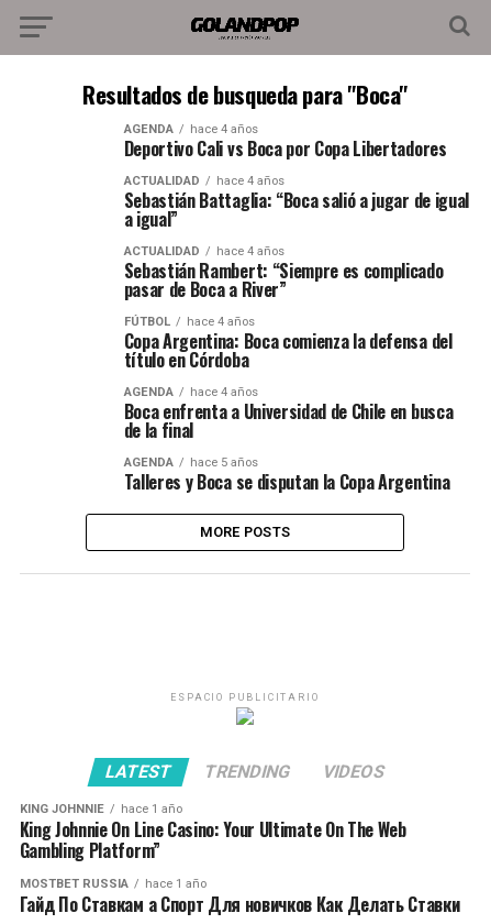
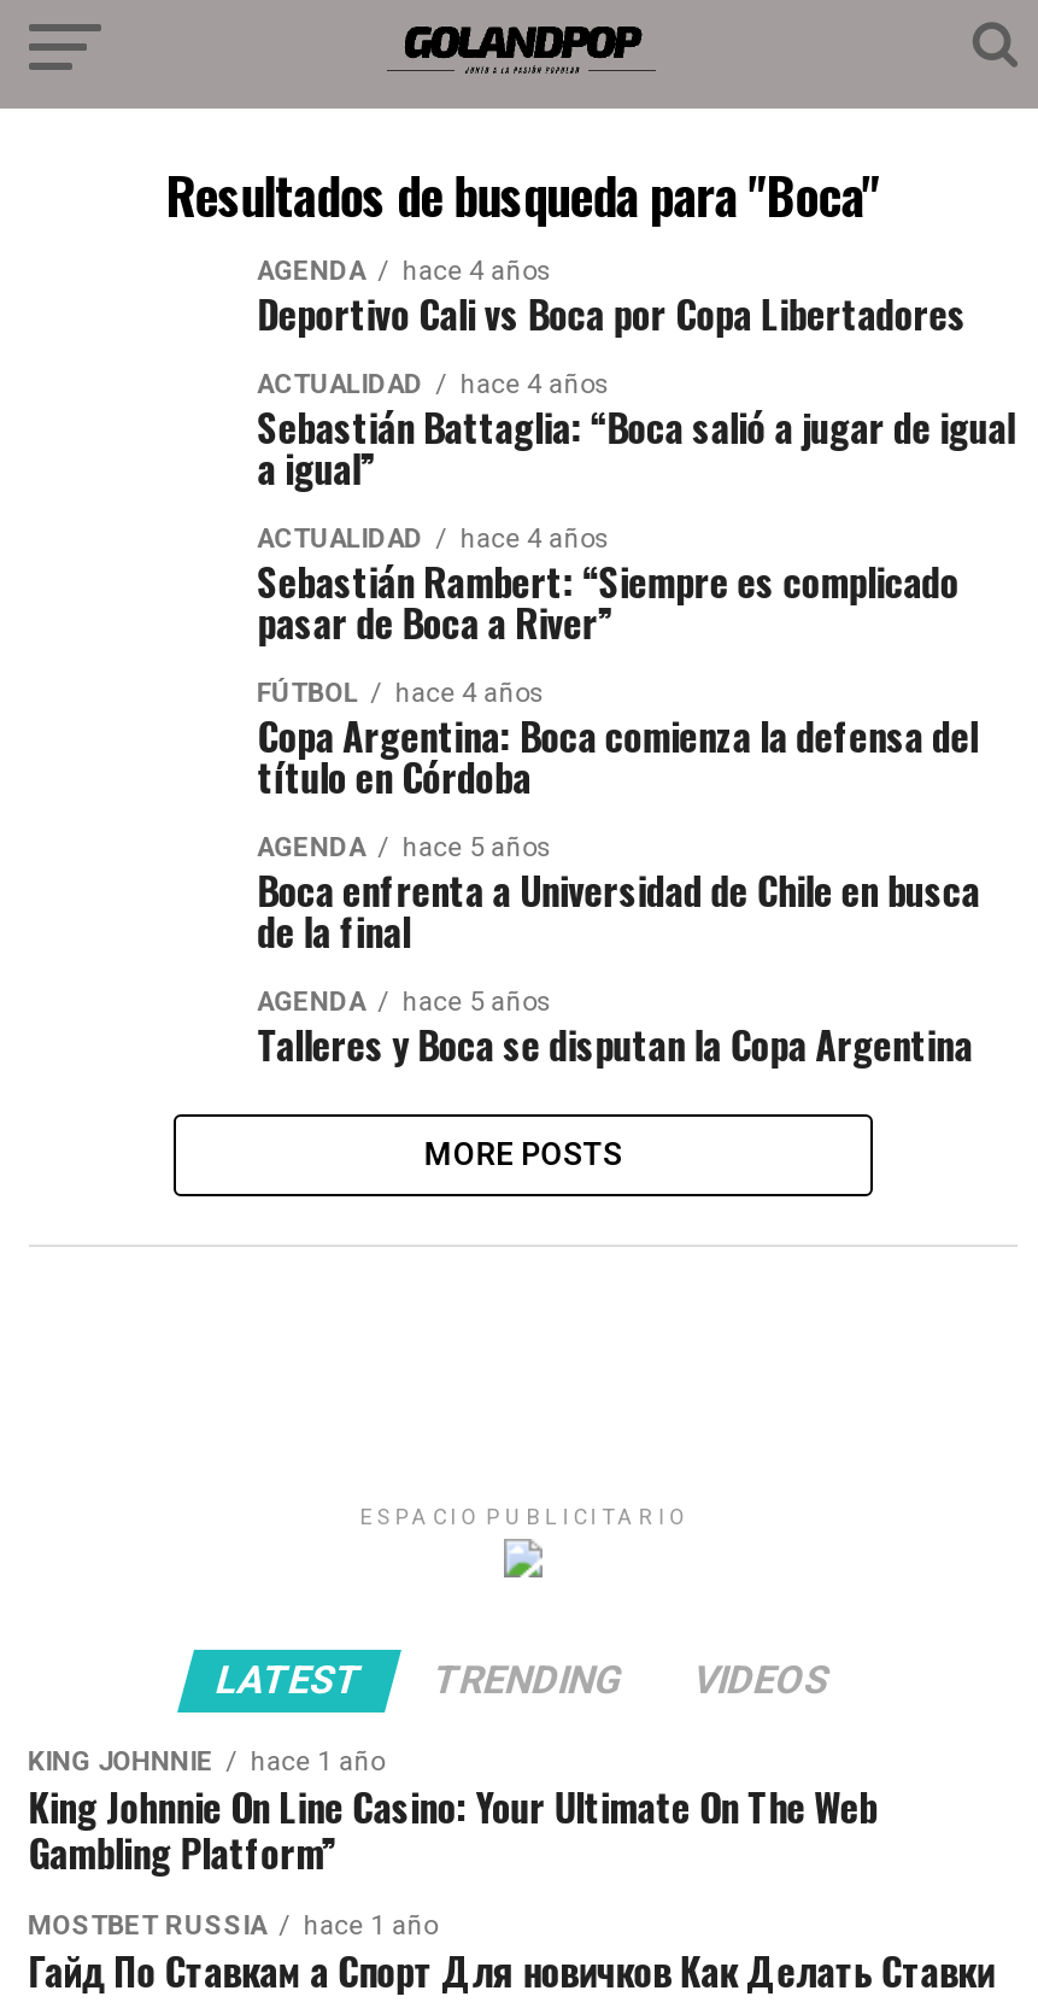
[124,385,258,399] AGENDA hace 4 años -> [257,832,551,863] AGENDA hace 5 años

